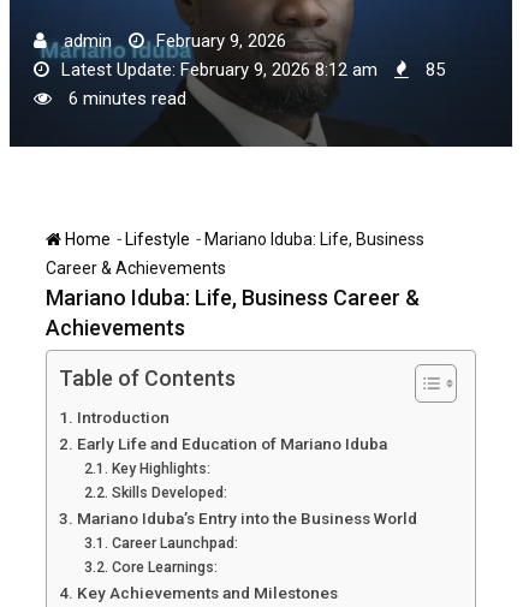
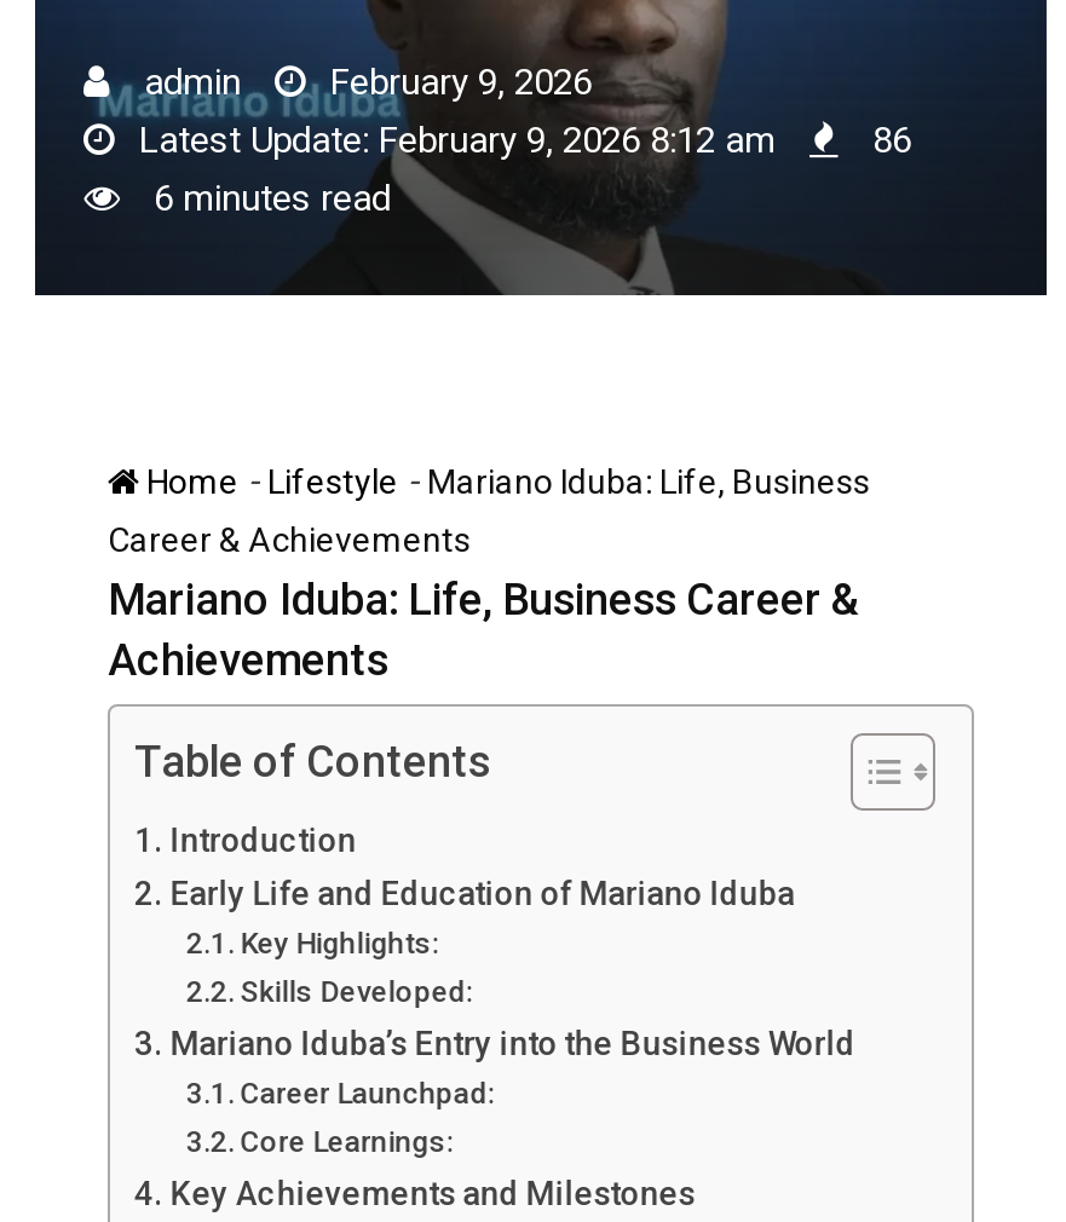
[61,59,445,80] Latest Update: February 9, 2026 8:12 am 85 -> [139,118,911,162] Latest Update: February 9, 2026 8:12 am 86

